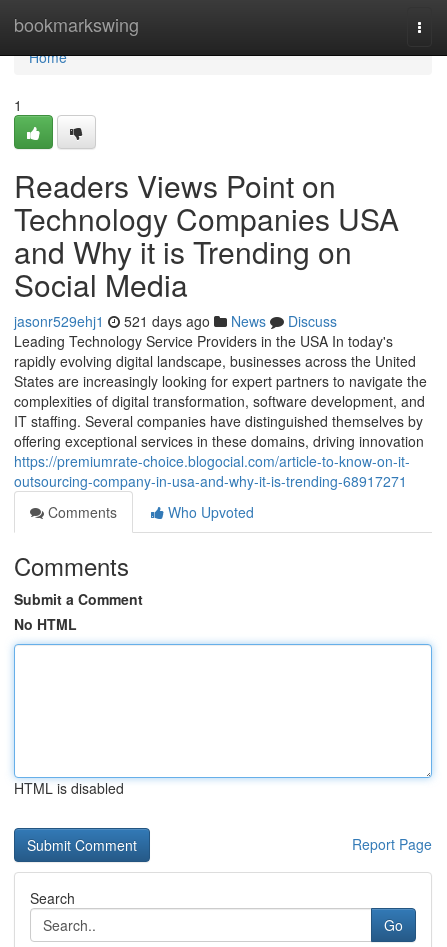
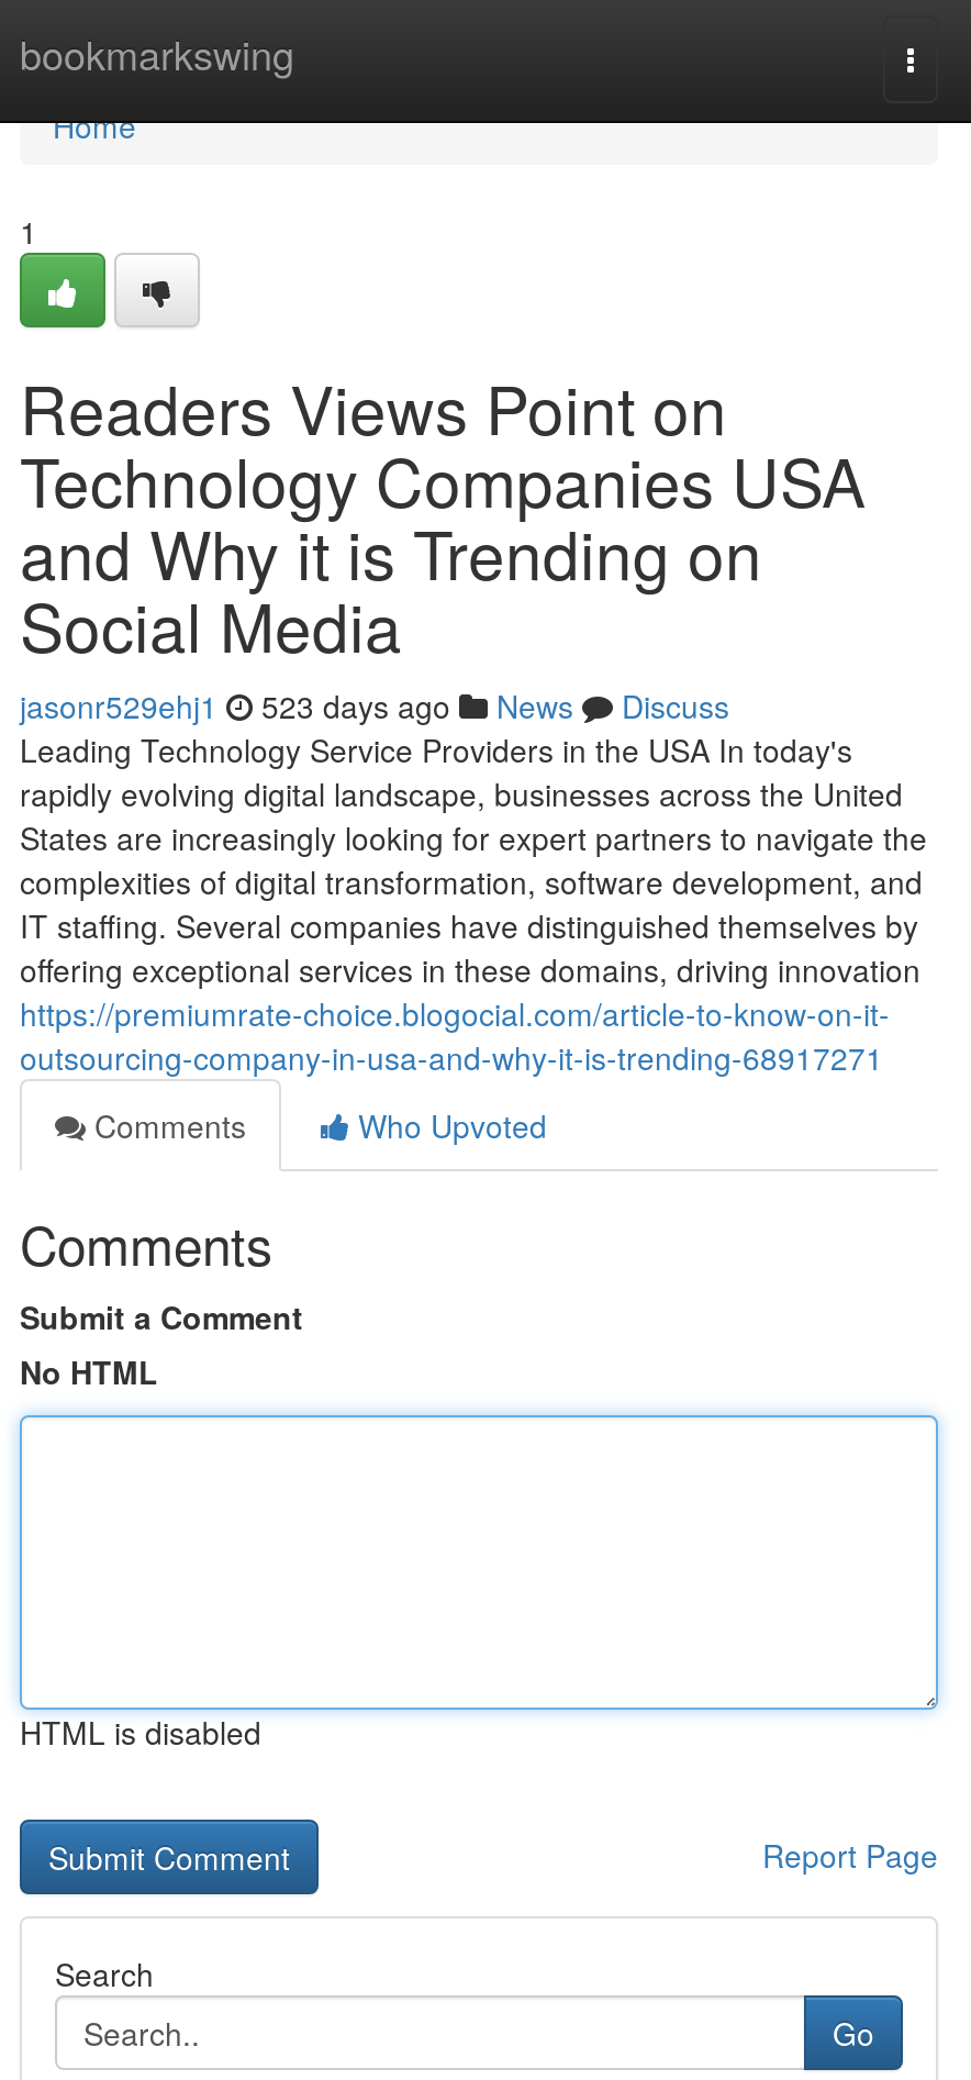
[14,311,337,331] jasonr529ehj1 521 days ago News Discuss -> [20,683,729,727] jasonr529ehj1 523 days ago News Discuss

